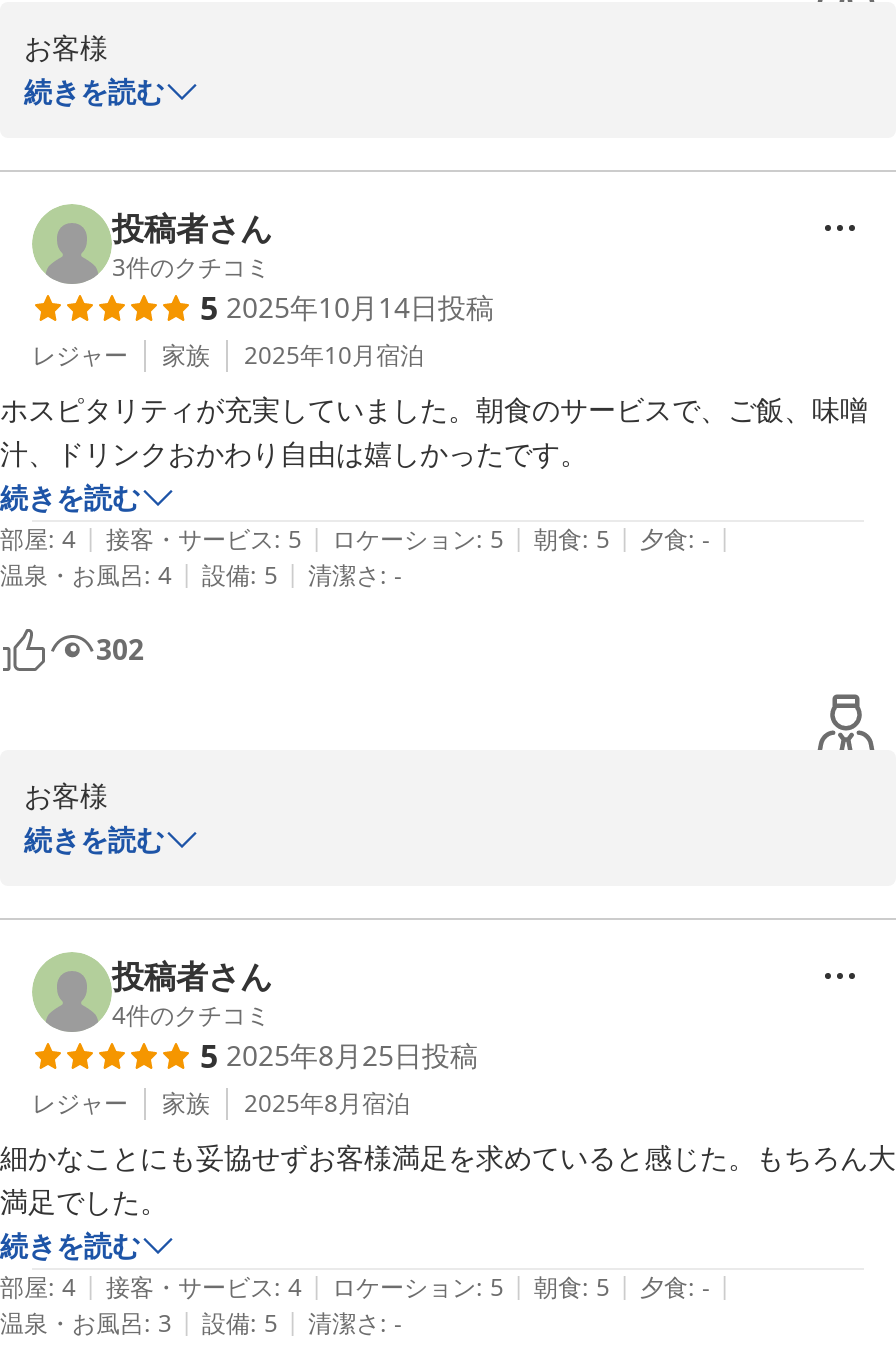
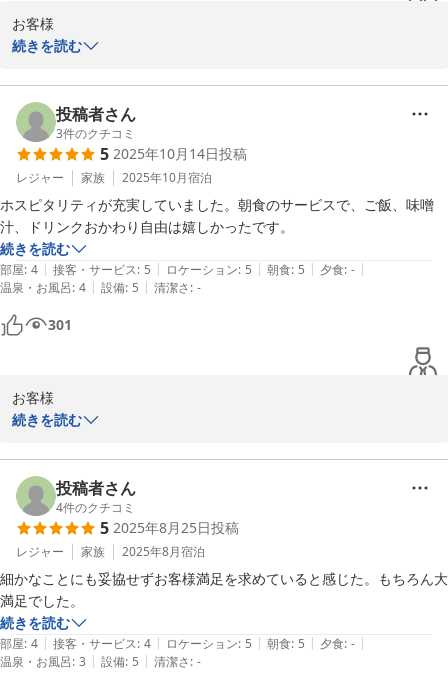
[96,630,144,668] 302 -> [48,315,72,334] 301

